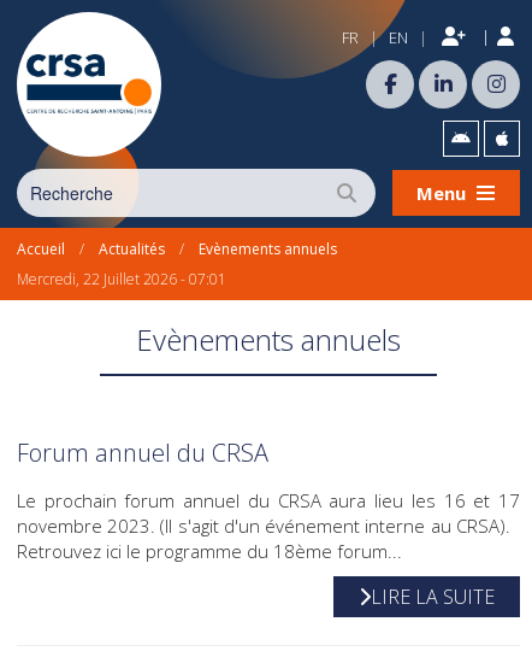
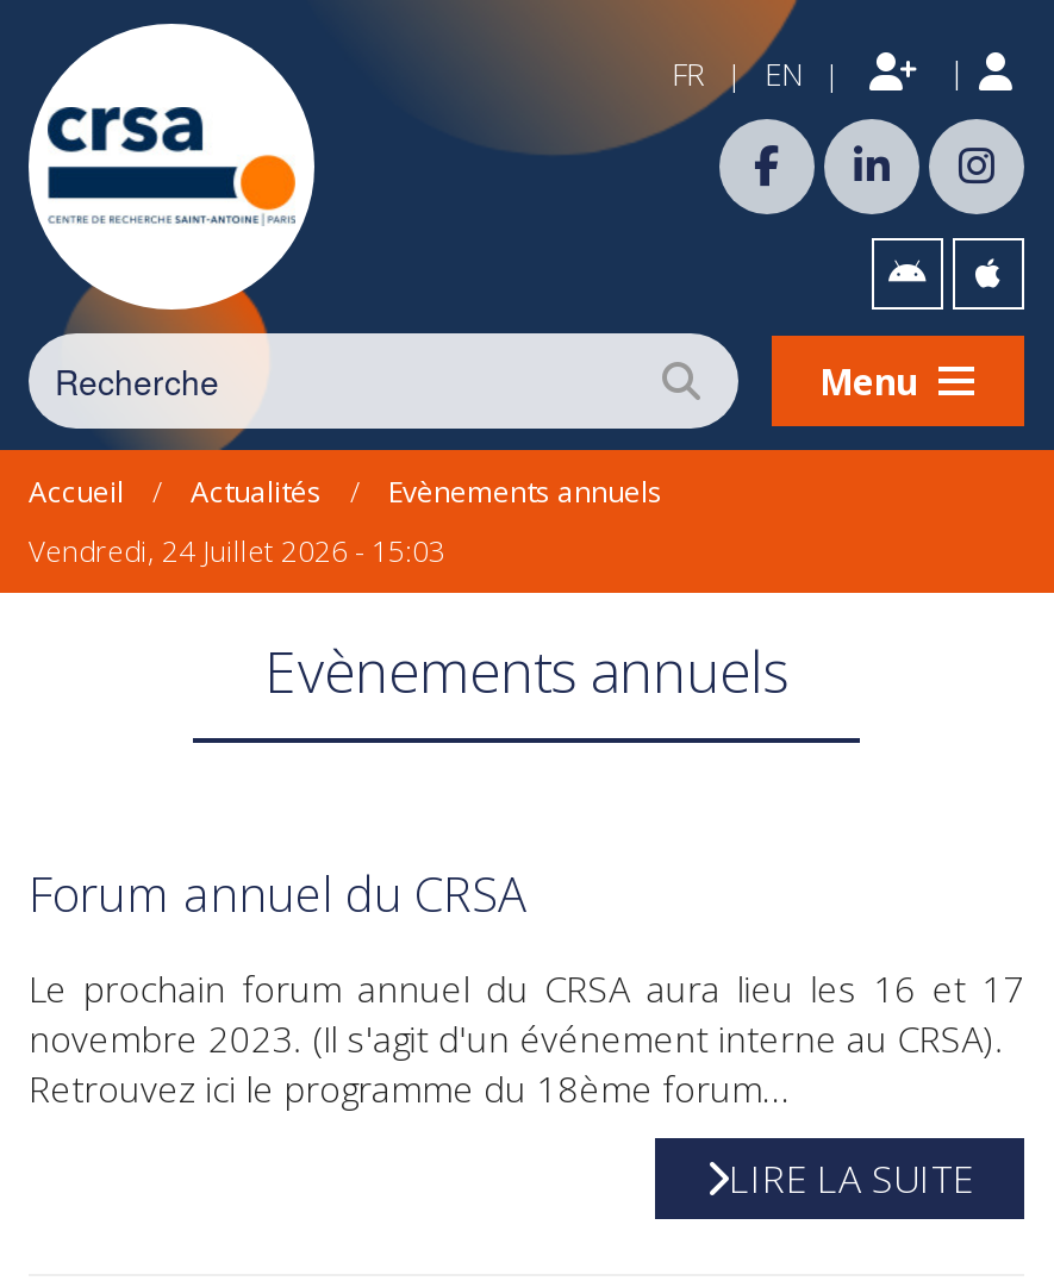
[17,269,226,289] Mercredi, 22 Juillet 2026 - 07:01 -> [29,531,445,571] Vendredi, 24 Juillet 2026 - 15:03

